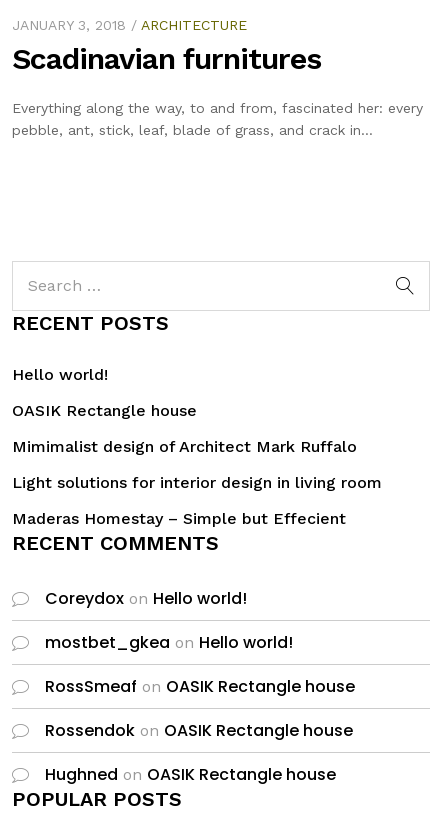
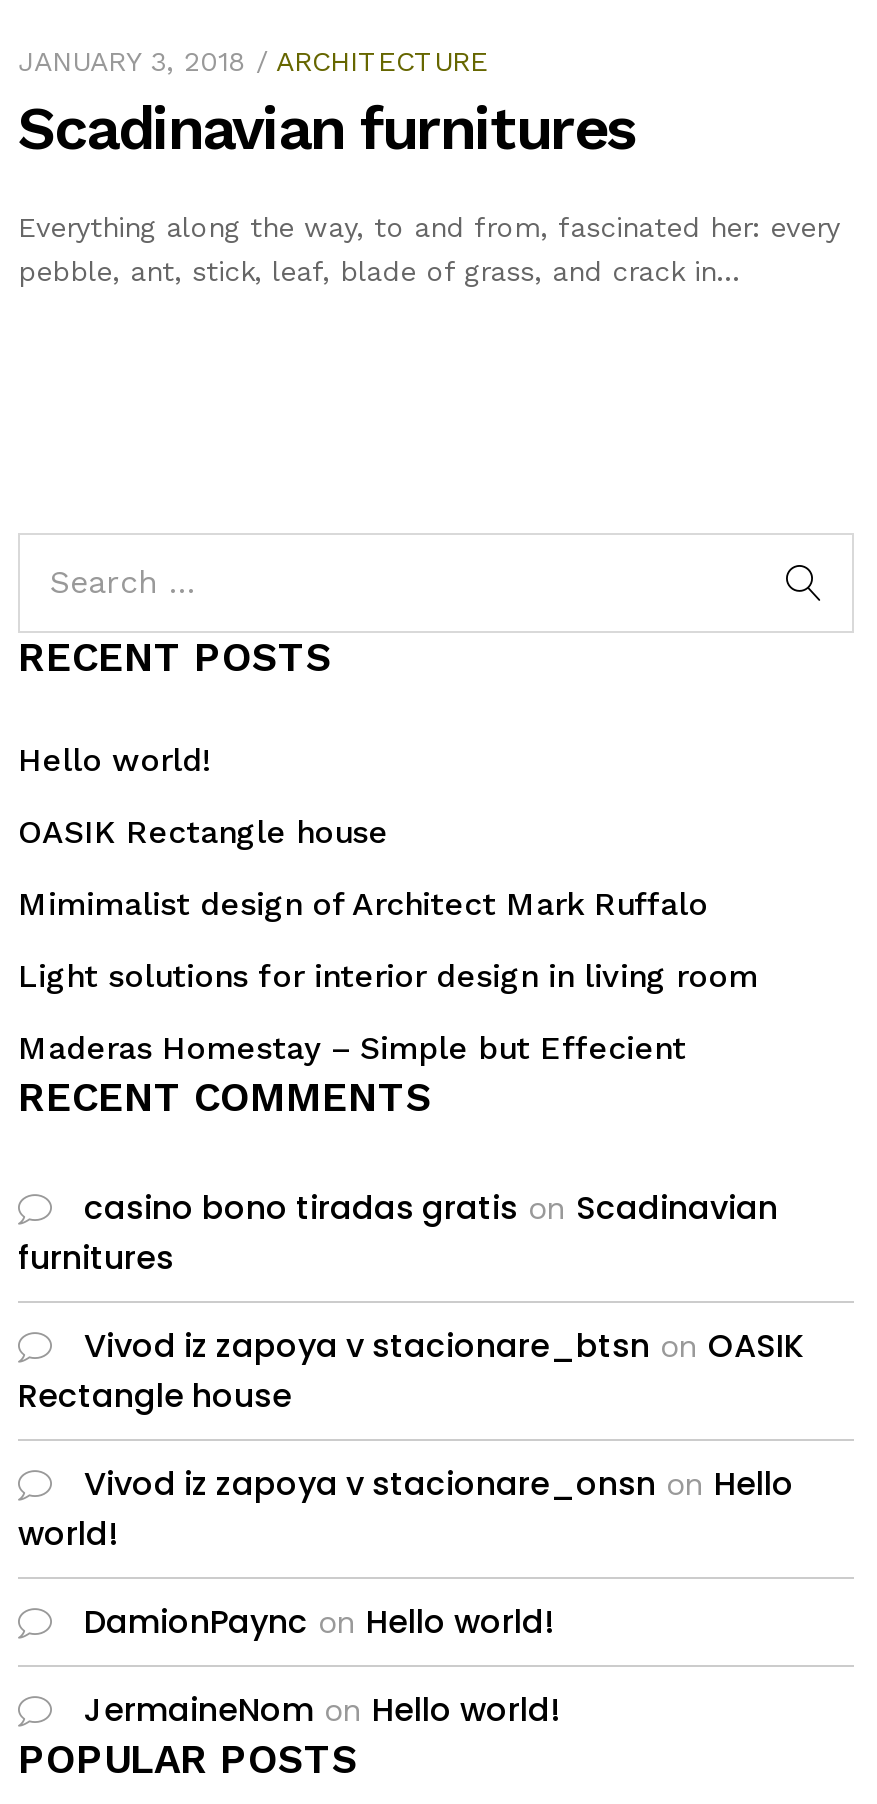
[45,587,247,610] Coreydox on Hello world! -> [18,1184,778,1280] casino bono tiradas gratis on Scadinavian | furnitures
[45,631,293,654] mostbet_gkea on Hello world! -> [18,1322,804,1418] Vivod iz zapoya v stacionare_btsn on OASIK | Rectangle house
[45,675,355,698] RossSmeaf on OASIK Rectangle house -> [18,1460,794,1556] Vivod iz zapoya v stacionare_onsn on Hello | world!
[45,719,353,742] Rossendok on OASIK Rectangle house -> [84,1598,554,1644] DamionPaync on Hello world!
[45,763,336,786] Hughned on OASIK Rectangle house -> [84,1686,560,1732] JermaineNom on Hello world!

